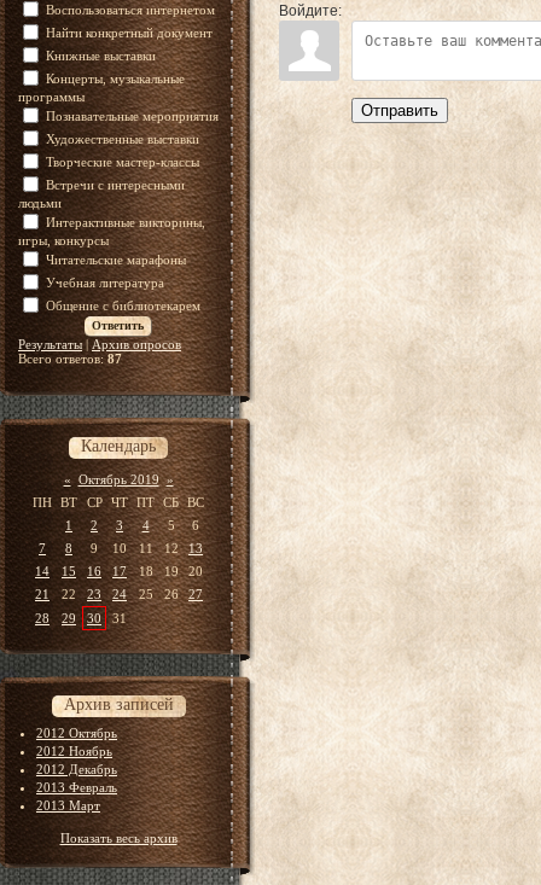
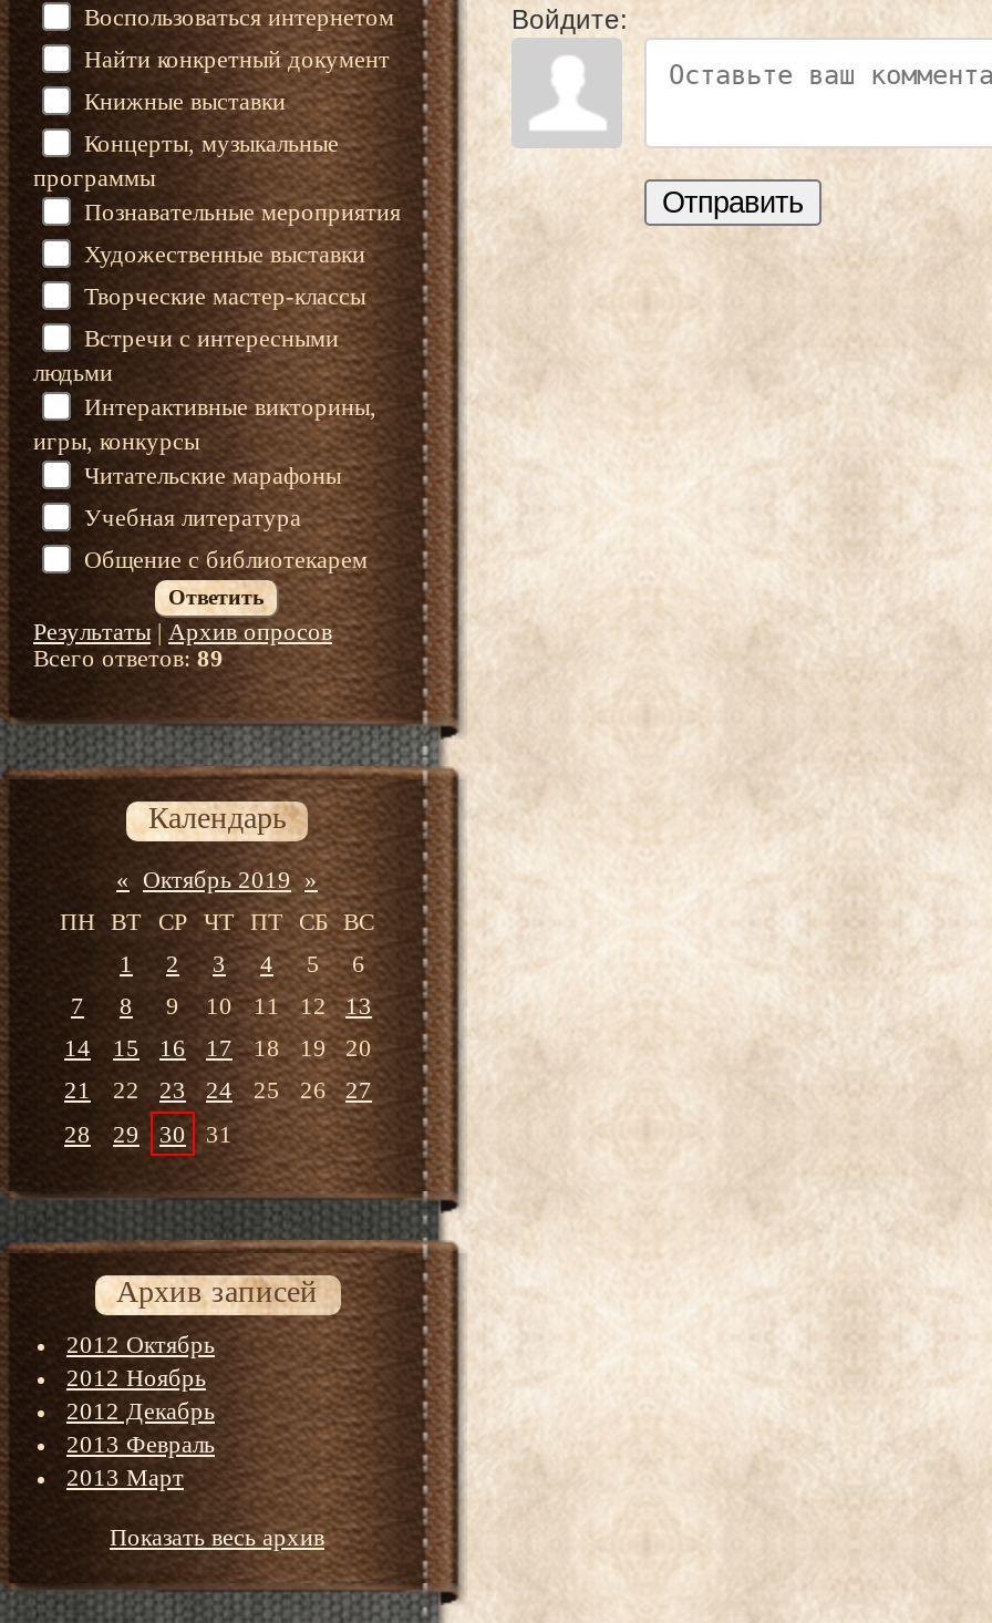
[18,351,122,366] Всего ответов:87 -> [33,644,224,671] Всего ответов:89

